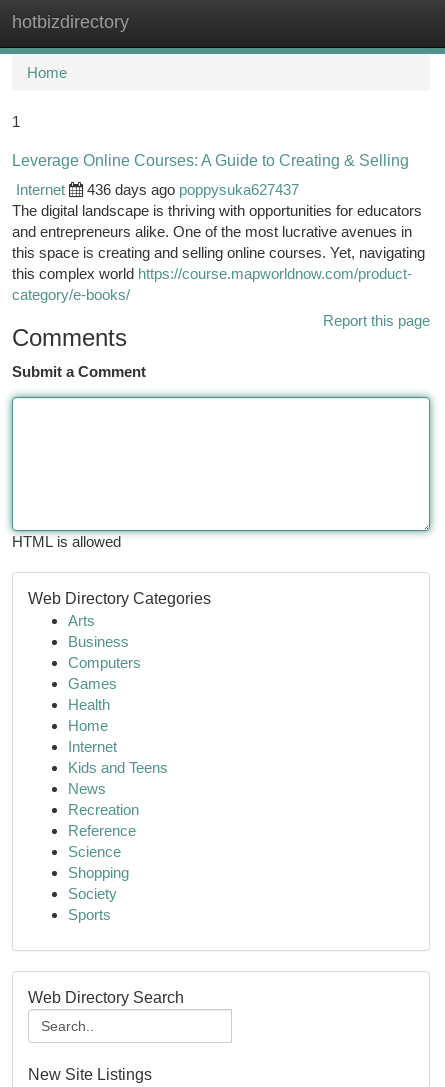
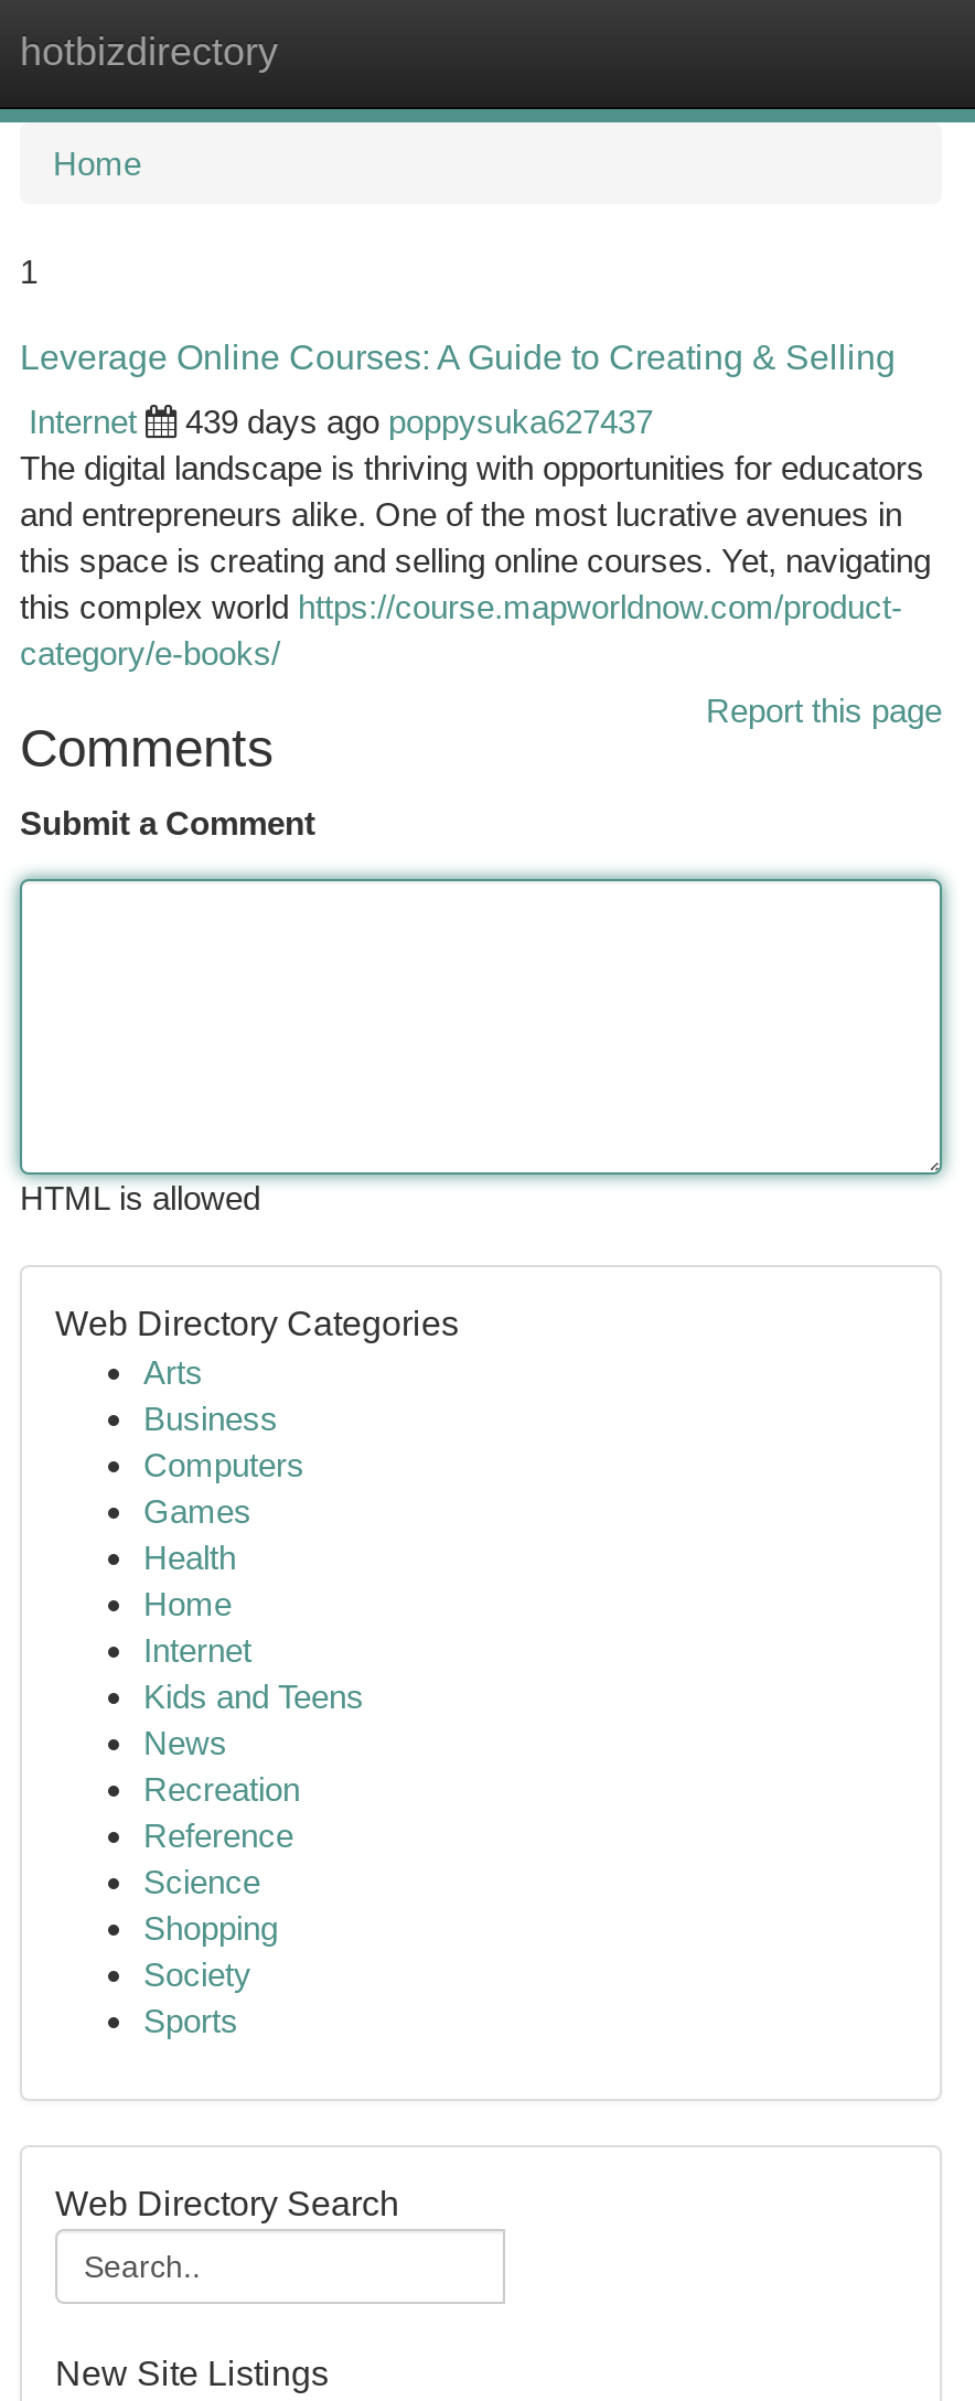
[87,181,299,198] 436 days ago poppysuka627437 -> [185,403,653,440] 439 days ago poppysuka627437

